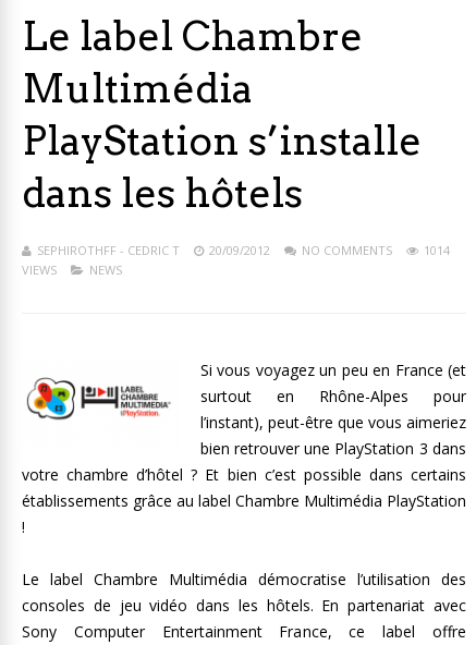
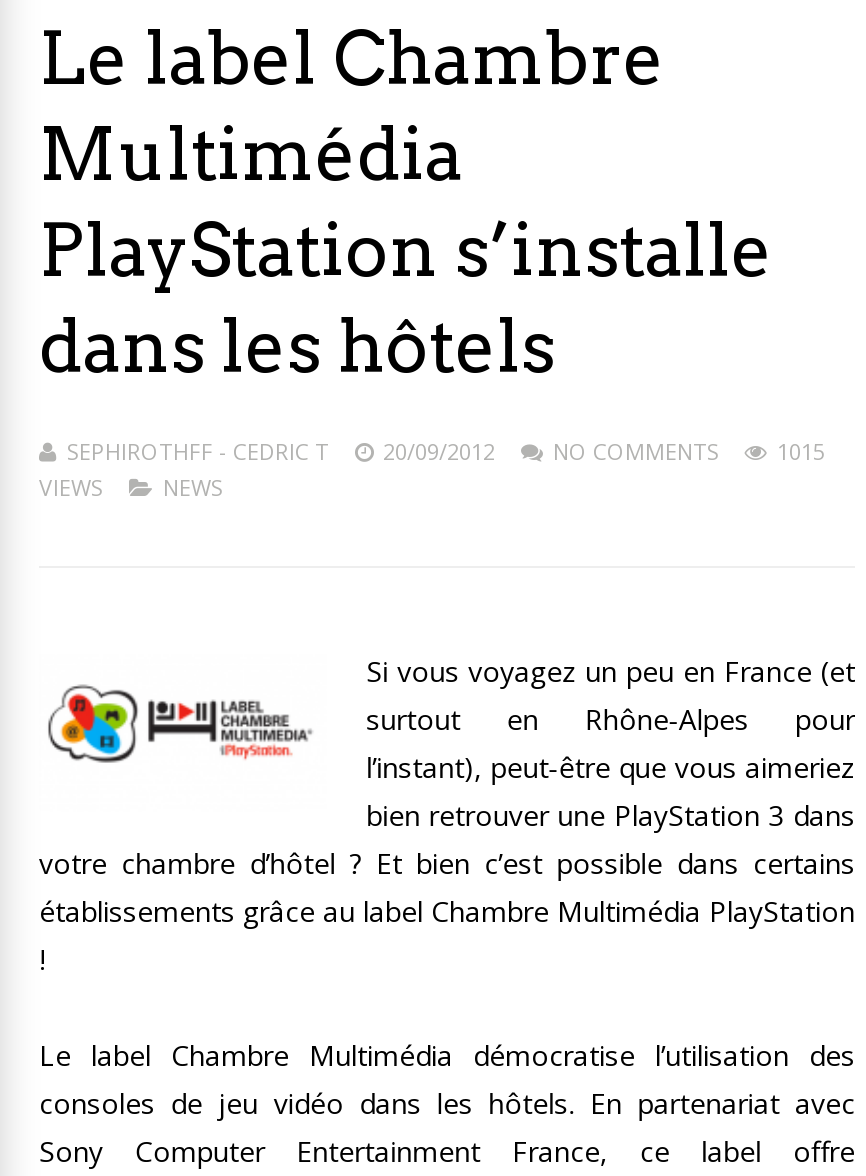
[37,242,450,258] SEPHIROTHFF - CEDRIC T 20/09/2012 NO COMMENTS 1014 -> [67,436,825,466] SEPHIROTHFF - CEDRIC T 20/09/2012 NO COMMENTS 1015

